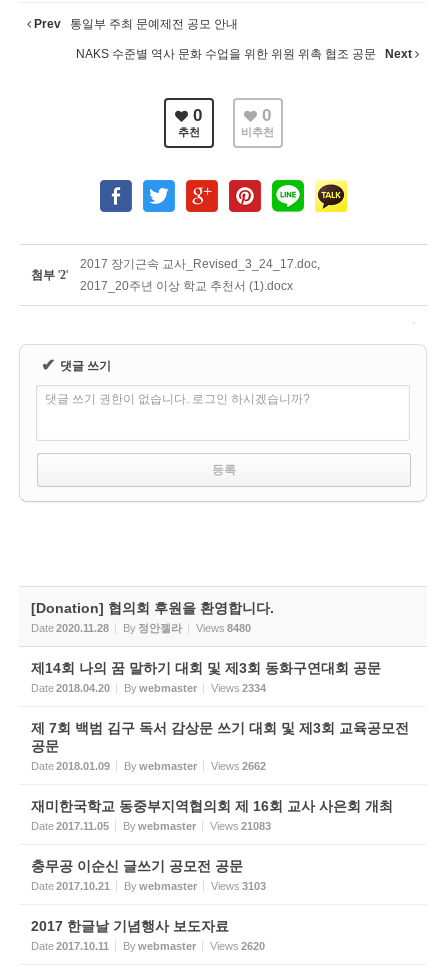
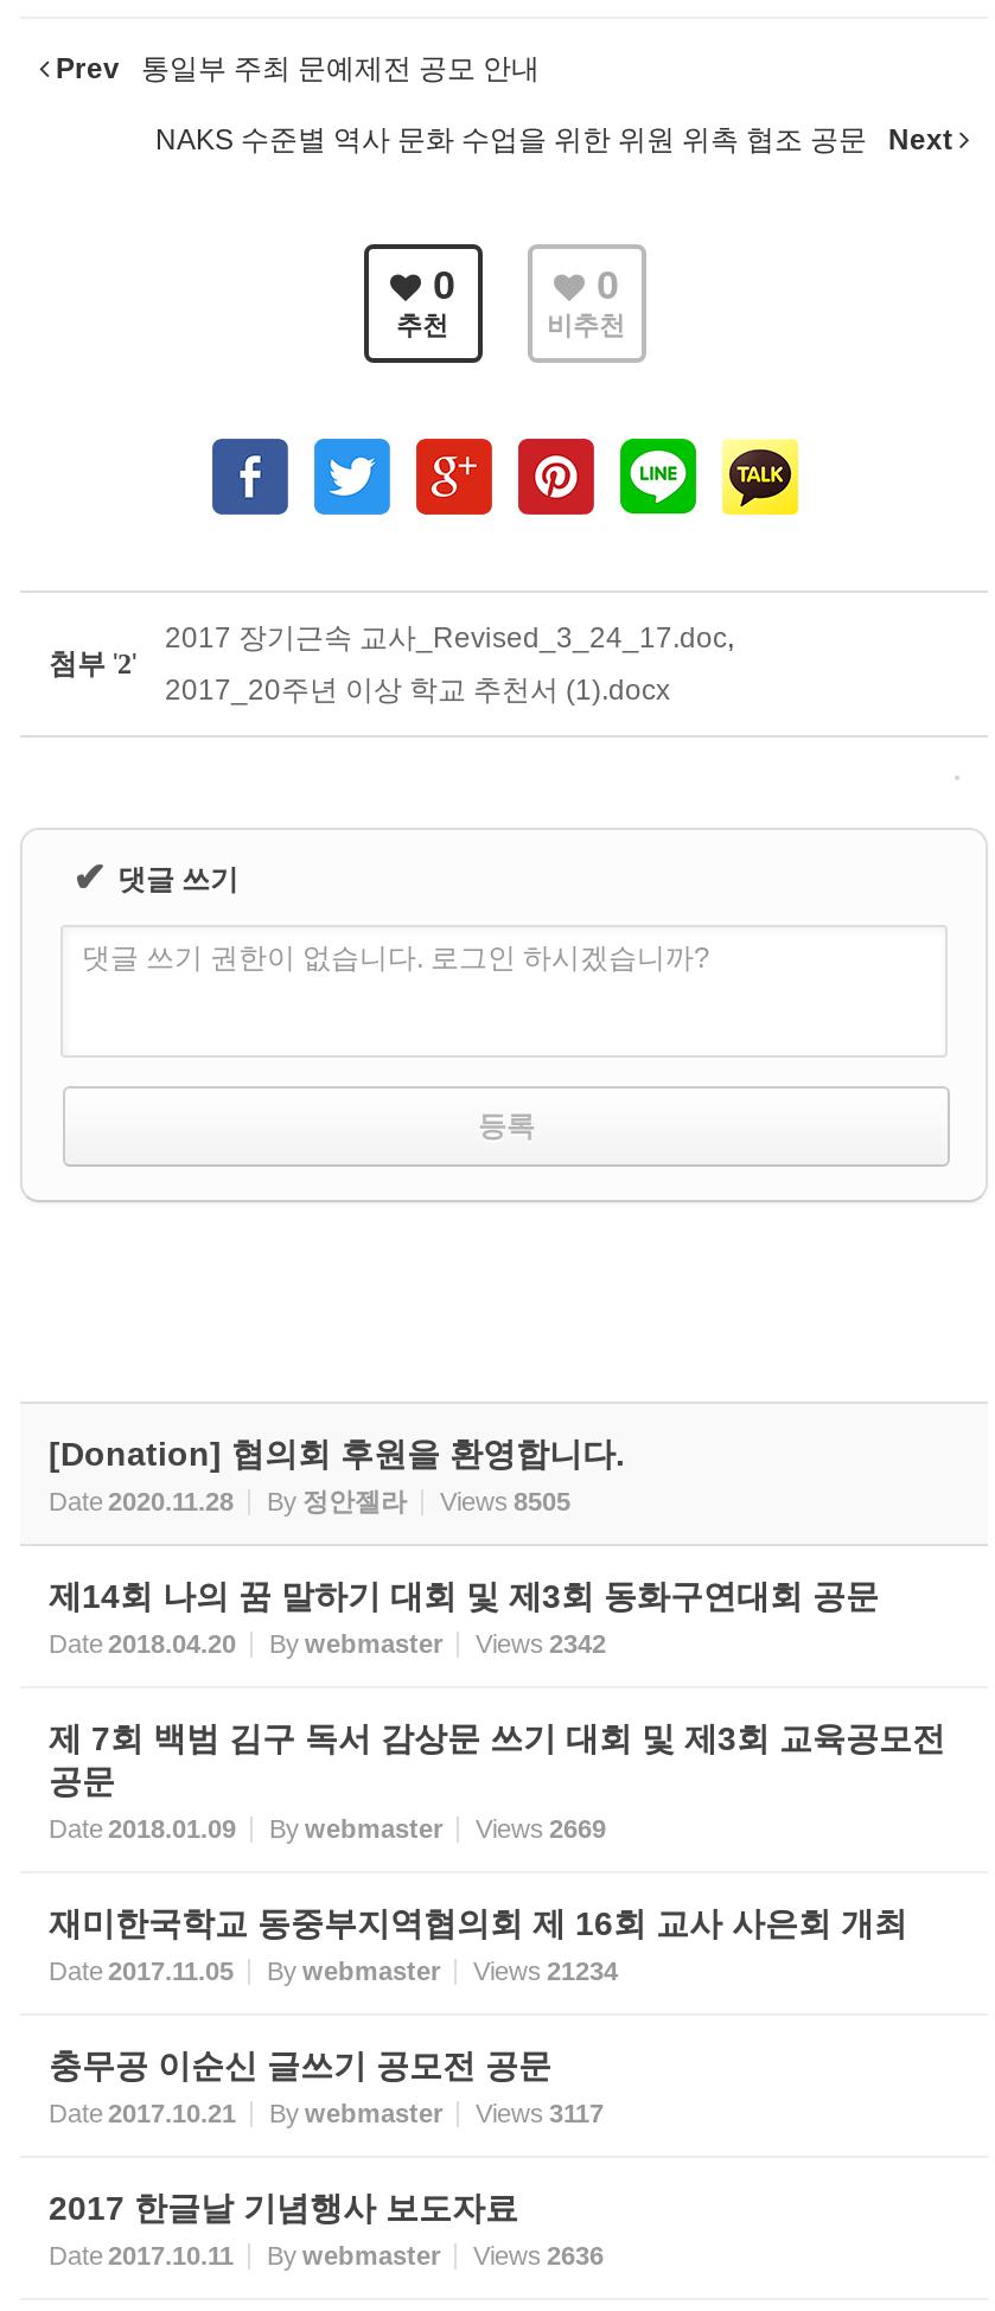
[31,621,251,633] Date 2020.11.28 By 정안젤라 Views 8480 -> [49,1486,570,1514] Date 2020.11.28 By 정안젤라 Views 8505
[31,681,266,693] Date 2018.04.20 By webmaster Views 2334 -> [49,1628,606,1656] Date 2018.04.20 By webmaster Views 2342
[31,759,266,771] Date 2018.01.09 By webmaster Views 2662 -> [49,1813,606,1841] Date 2018.01.09 By webmaster Views 2669
[31,819,271,831] Date 2017.11.05 By webmaster Views 21083 -> [49,1955,618,1984] Date 2017.11.05 By webmaster Views 21234
[31,879,266,891] Date 2017.10.21 By webmaster Views 3103 -> [49,2098,604,2126] Date 2017.10.21 By webmaster Views 3117
[31,939,265,951] Date 2017.10.11 By webmaster Views 2620 -> [49,2240,604,2268] Date 2017.10.11 By webmaster Views 2636

